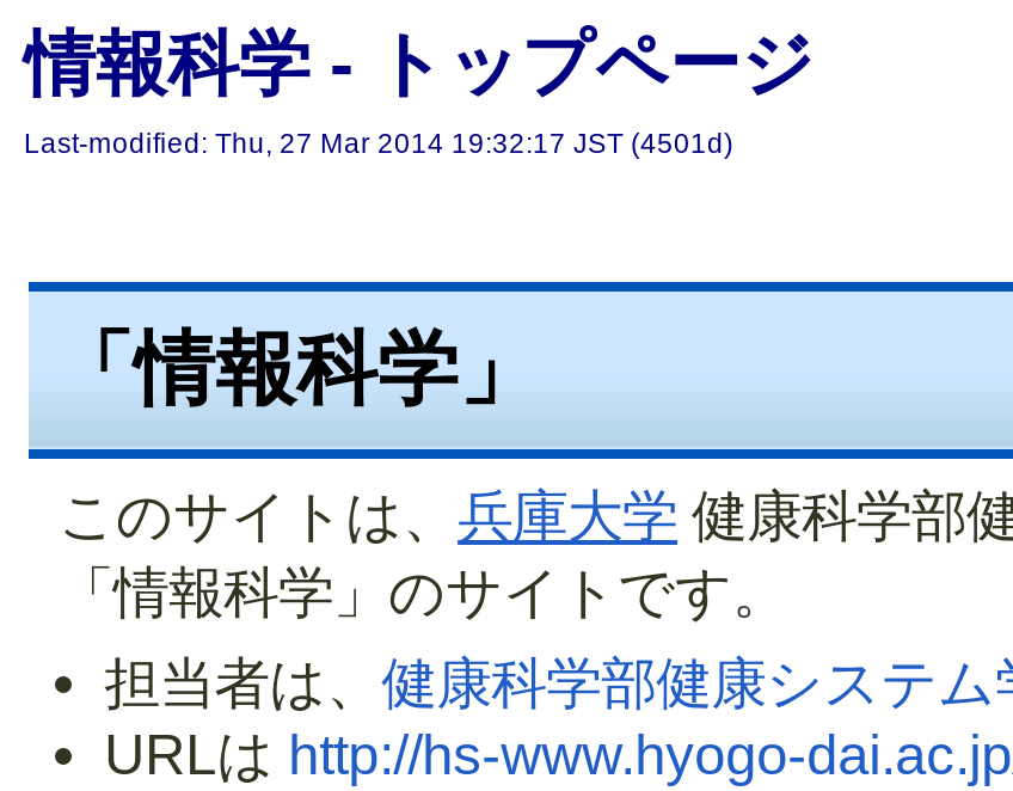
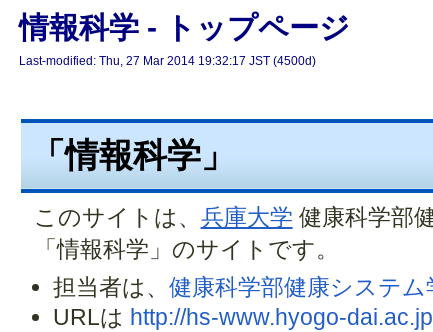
[24,129,733,157] Last-modified: Thu, 27 Mar 2014 19:32:17 JST (4501d) -> [19,55,316,67] Last-modified: Thu, 27 Mar 2014 19:32:17 JST (4500d)

